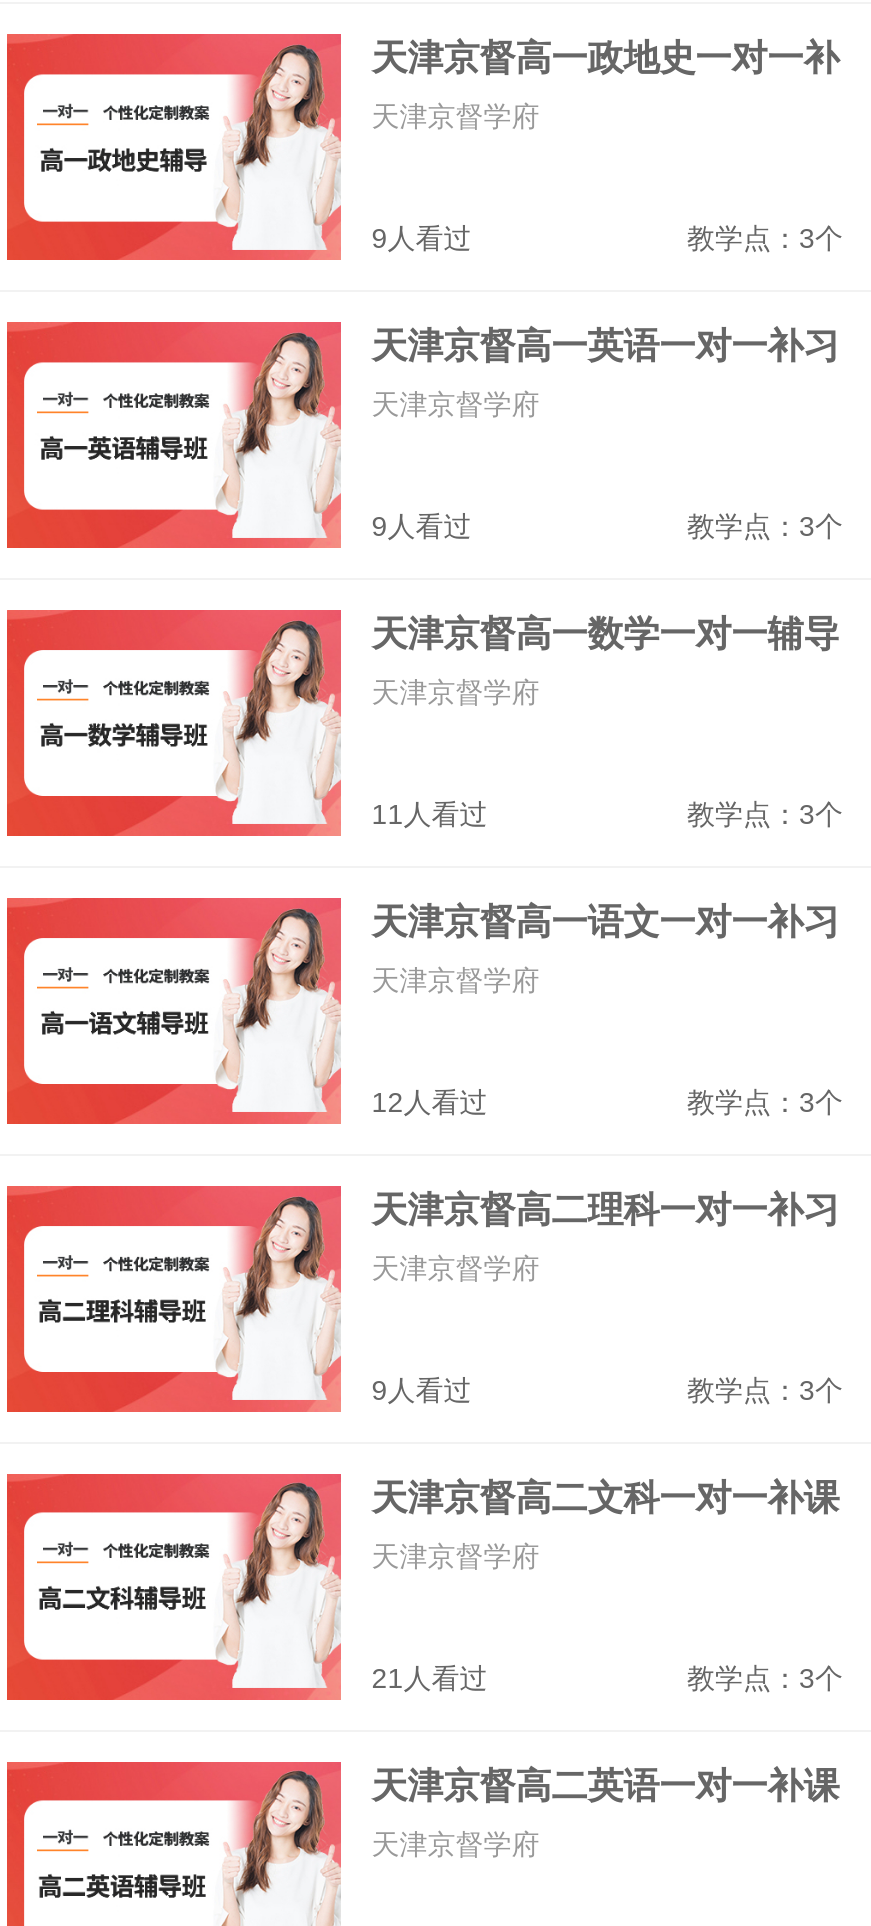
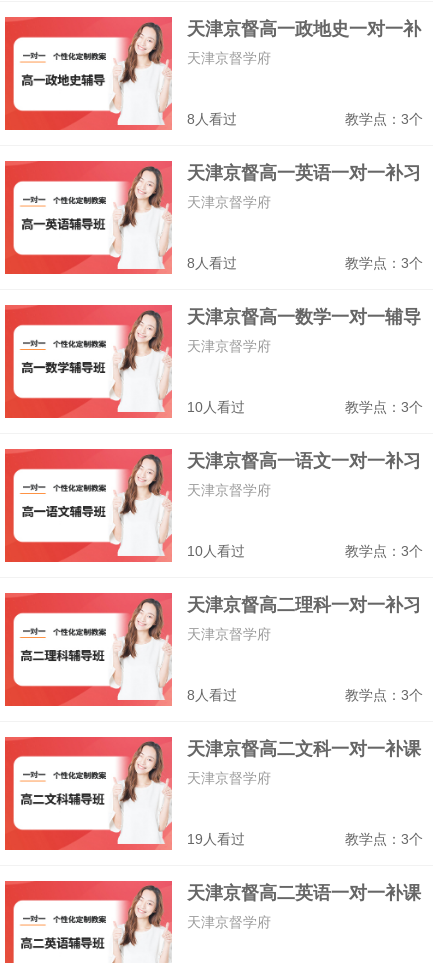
[371,223,471,255] 9人看过 -> [187,111,237,127] 8人看过
[371,510,471,542] 9人看过 -> [187,255,237,271] 8人看过
[371,798,487,830] 11人看过 -> [187,399,245,415] 10人看过
[371,1086,487,1118] 12人看过 -> [187,543,245,559] 10人看过
[371,1374,471,1406] 9人看过 -> [187,687,237,703] 8人看过
[371,1661,487,1693] 21人看过 -> [187,831,245,847] 19人看过

